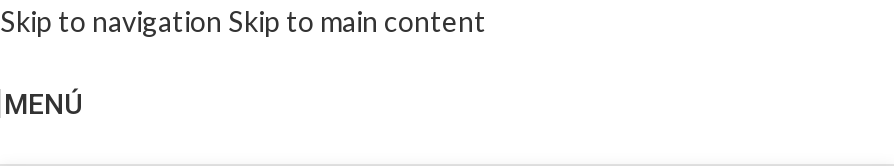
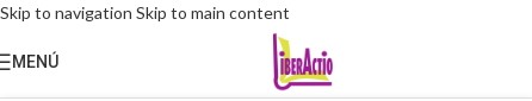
none -> [272,32,334,91] [image]

